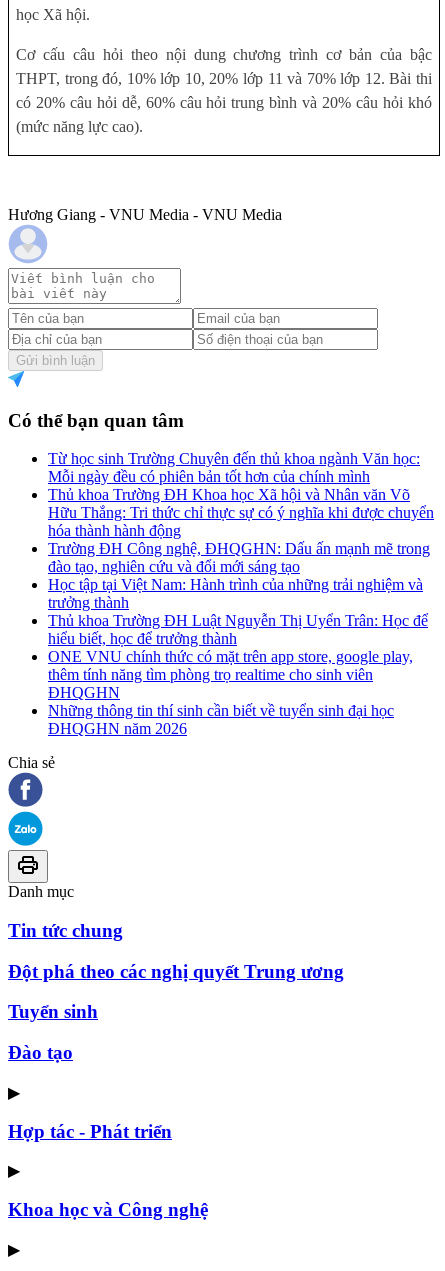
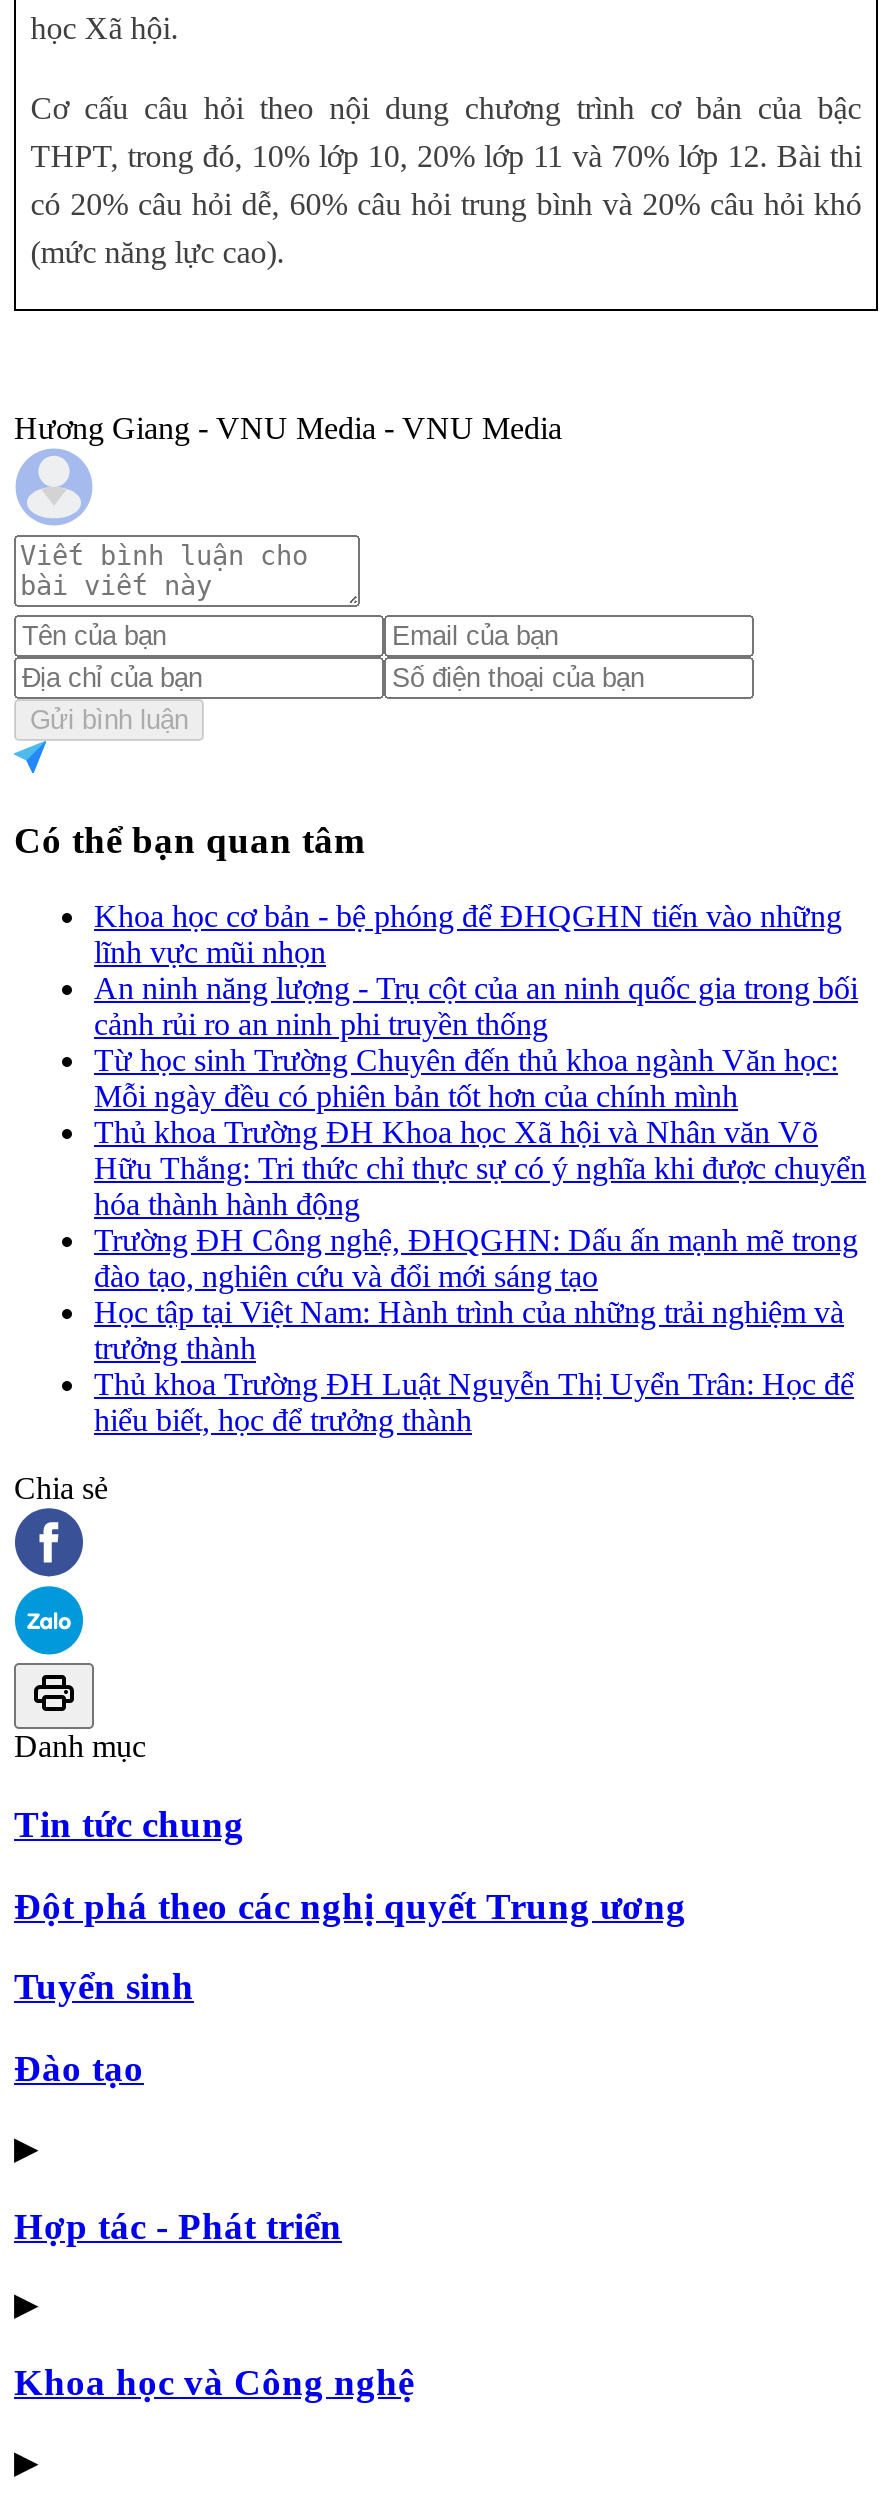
none -> [94,899,858,1041] Khoa học cơ bản - bệ phóng để ĐHQGHN tiến vào những | lĩnh vực mũi nhọn | An ninh năng lượng - Trụ cột của an ninh quốc gia trong bối | cảnh rủi ro an ninh phi truyền thống
moved [48,450,434,647] -> [94,1043,866,1437]: Từ học sinh Trường Chuyên đến thủ khoa ngành Văn học: | Mỗi ngày đều có phiên bản tốt hơn của chính mình | Thủ khoa Trường ĐH Khoa học Xã hội và Nhân văn Võ | ... | Thủ khoa Trường ĐH Luật Nguyễn Thị Uyển Trân: Học để | hiểu biết, học để trưởng thành
[48,648,413,737] ONE VNU chính thức có mặt trên app store, google play, | thêm tính năng tìm phòng trọ realtime cho sinh viên | ĐHQGHN | Những thông tin thí sinh cần biết về tuyển sinh đại học | ĐHQGHN năm 2026 -> none

